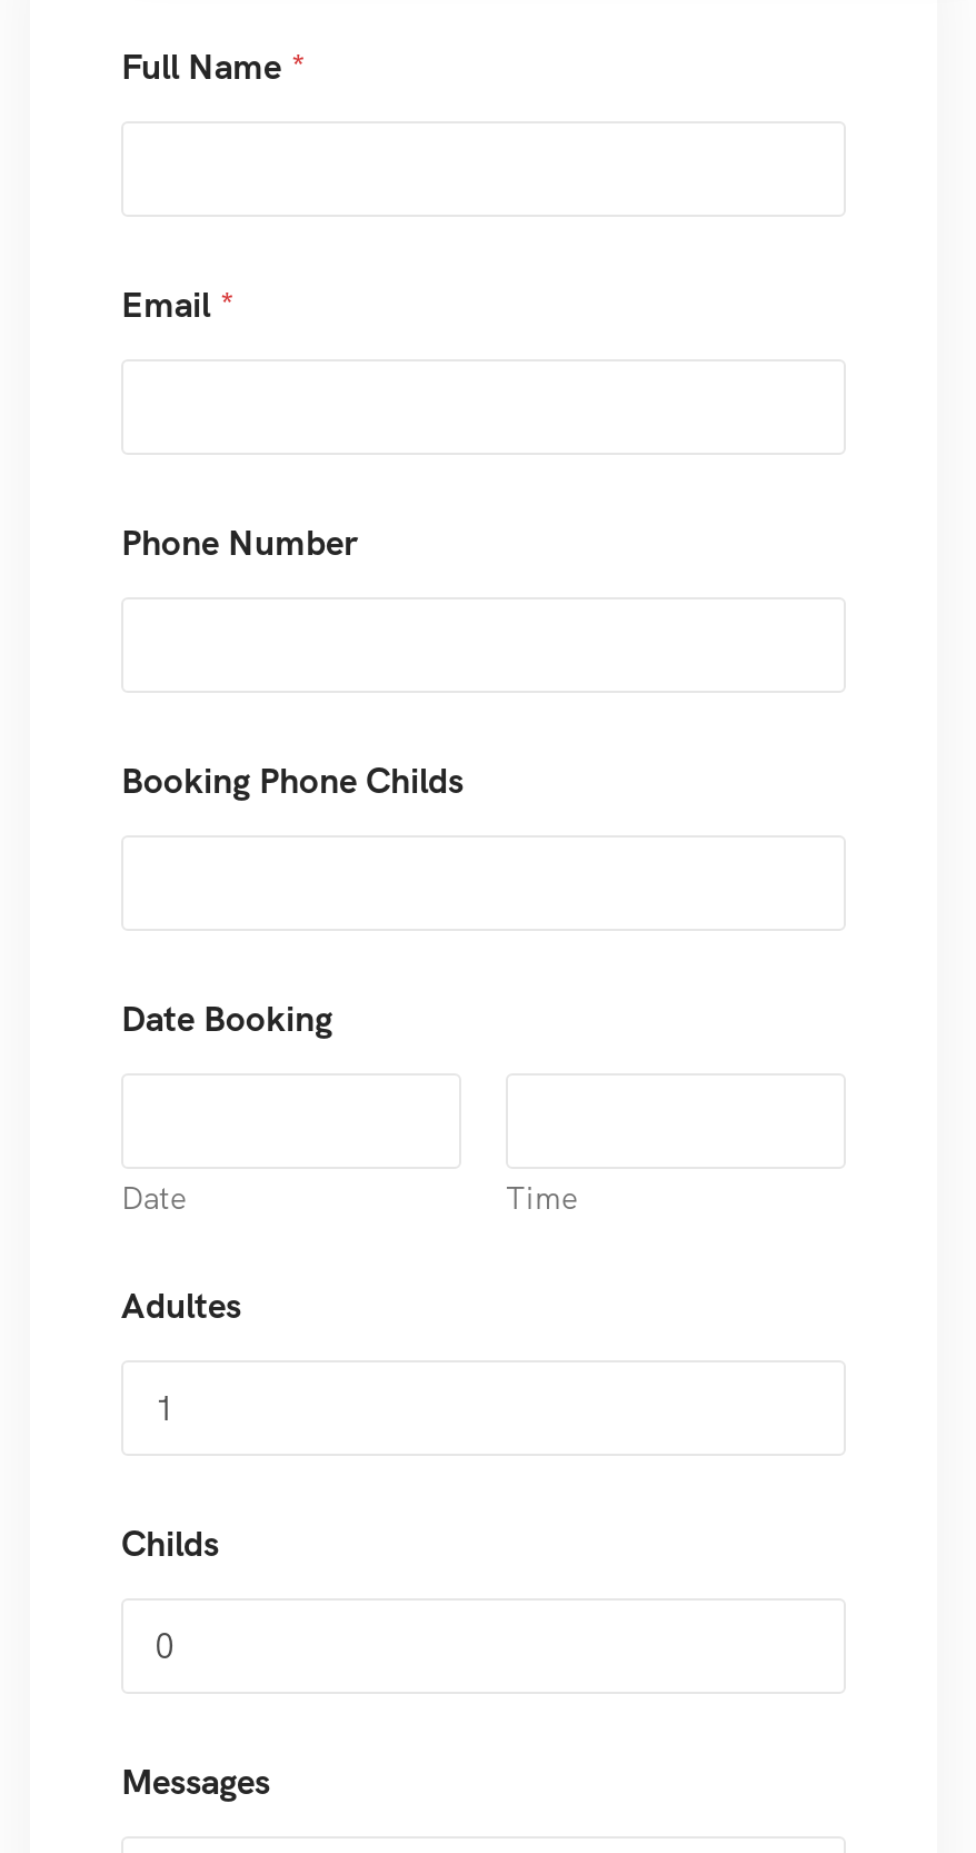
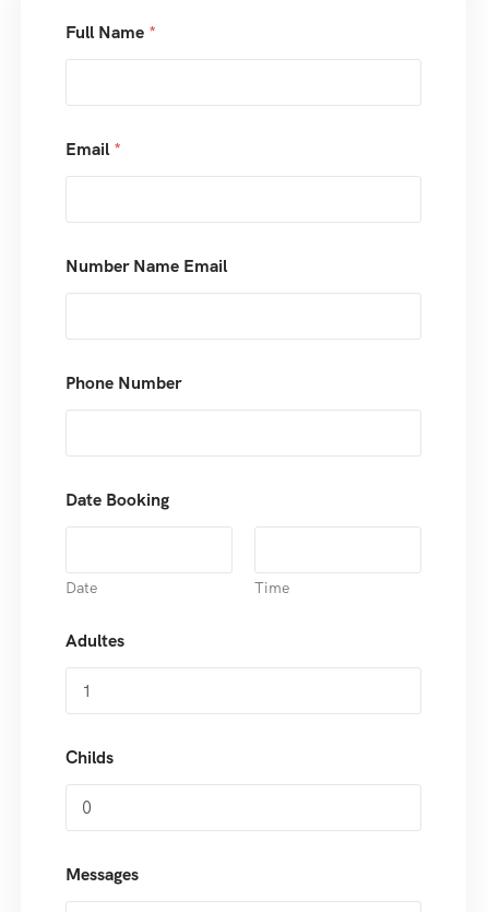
none -> [66,254,227,277] Number Name Email
moved [121,519,357,566] -> [66,371,181,394]: Phone Number
[121,757,464,804] Booking Phone Childs -> none

